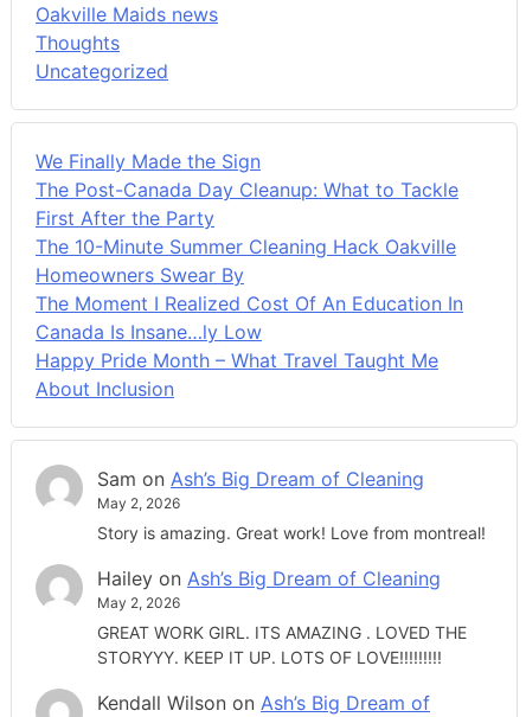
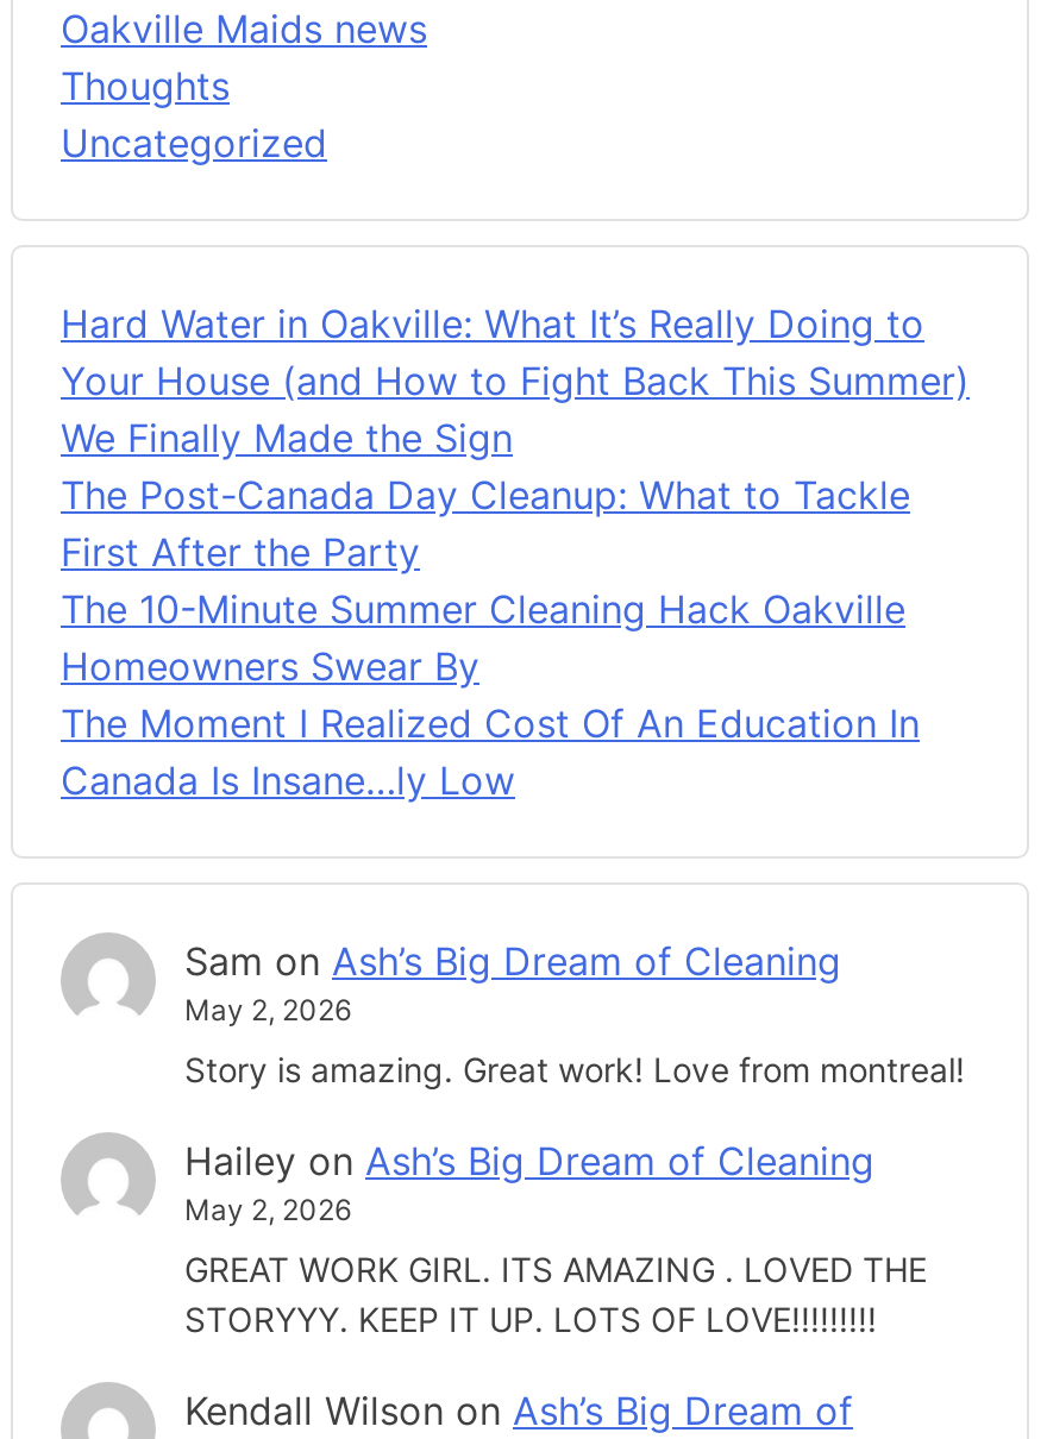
none -> [61,300,970,404] Hard Water in Oakville: What It’s Really Doing to | Your House (and How to Fight Back This Summer)
moved [36,149,463,344] -> [61,414,920,804]: We Finally Made the Sign | The Post-Canada Day Cleanup: What to Tackle | First After the Party | The 10-Minute Summer Cleaning Hack Oakville | Homeowners Swear By | The Moment I Realized Cost Of An Education In | Canada Is Insane…ly Low
[36,348,438,401] Happy Pride Month – What Travel Taught Me | About Inclusion -> none

